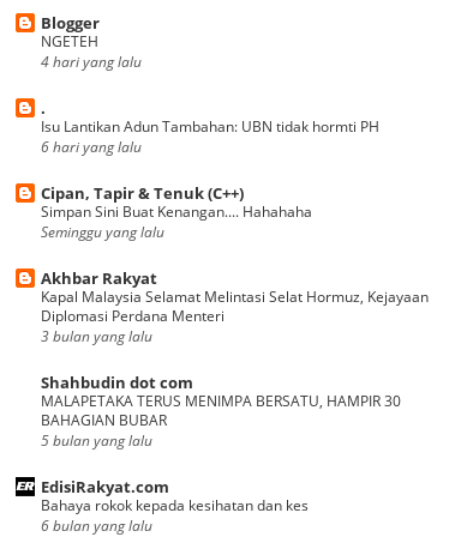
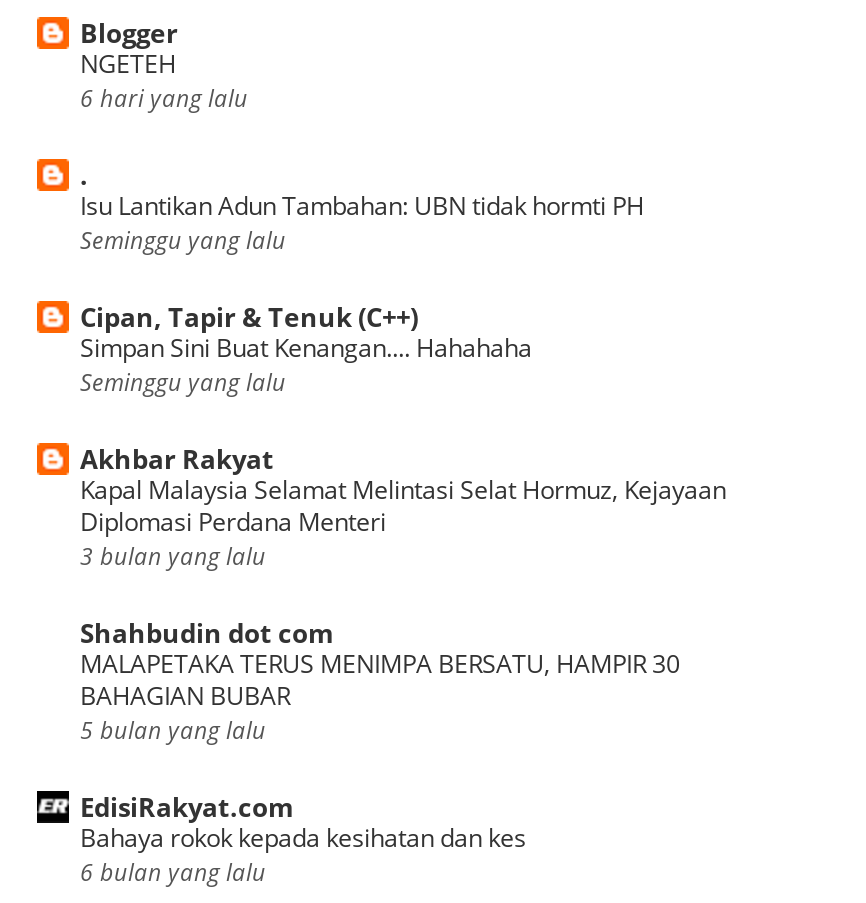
[41,52,142,71] 4 hari yang lalu -> none
moved [41,137,142,156] -> [80,82,248,114]: 6 hari yang lalu
none -> [80,224,286,256] Seminggu yang lalu

